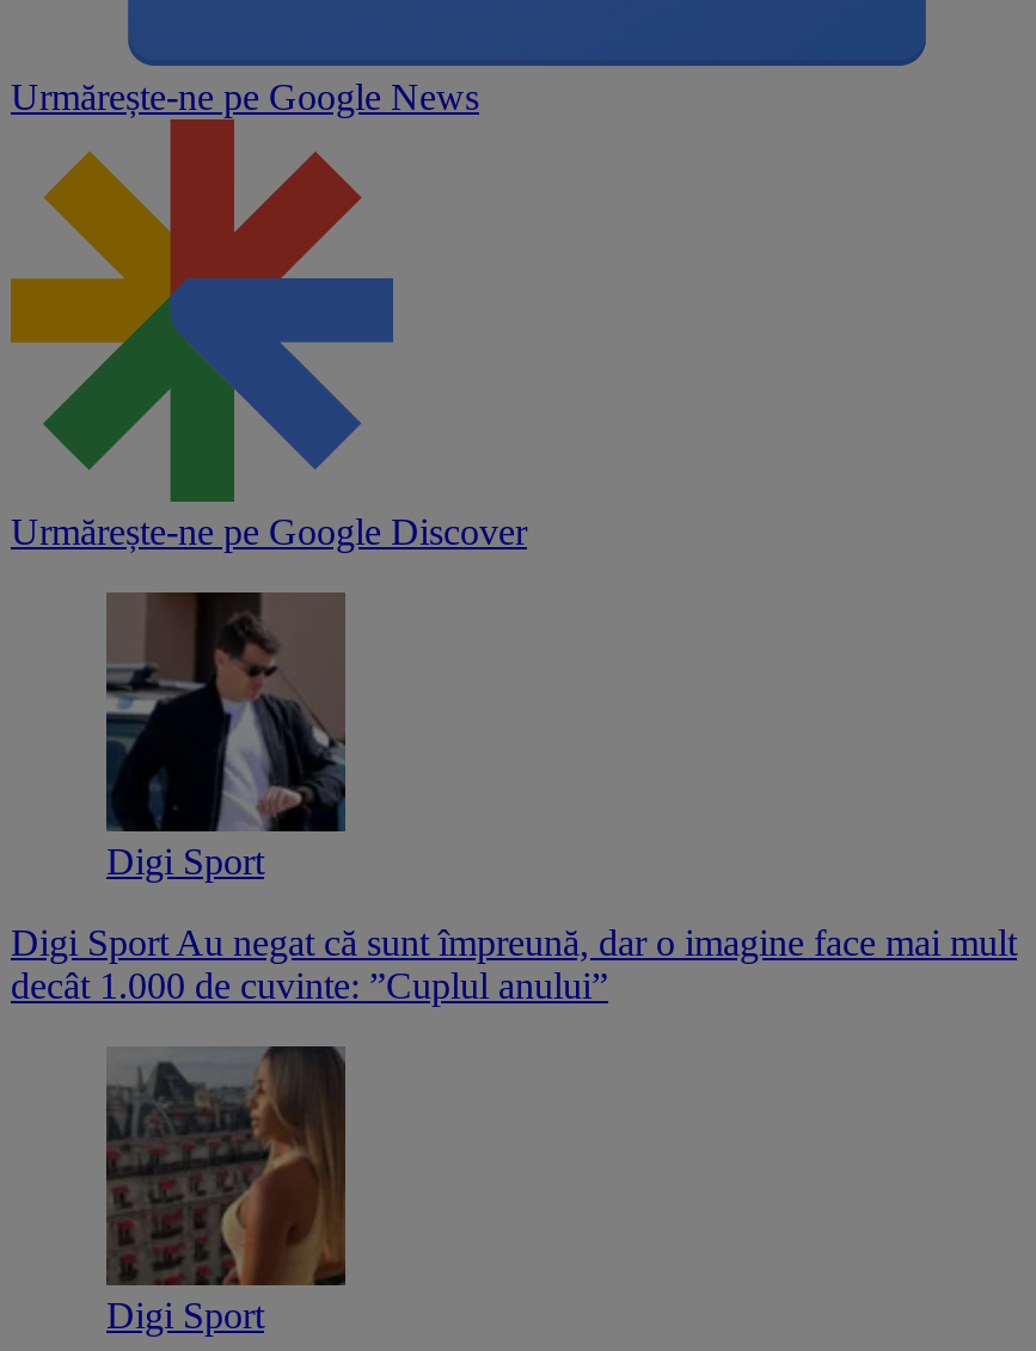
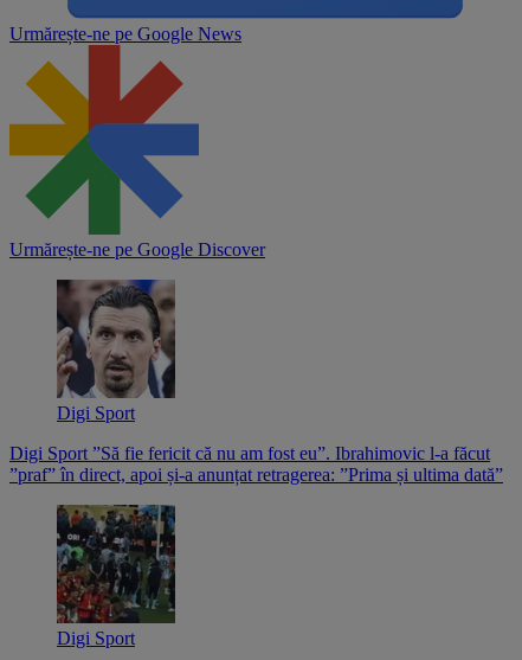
[11,590,1017,1006] [image] | Digi Sport Au negat că sunt împreună, dar o imagine face mai mult | decât 1.000 de cuvinte: ”Cuplul anului” -> [9,278,503,485] [image] | Digi Sport”Să fie fericit că nu am fost eu”. Ibrahimovic l-a făcut | ”praf” în direct, apoi și-a anunțat retragerea: ”Prima și ultima dată”
[106,1044,348,1288] [image] -> [56,504,176,624] [image]

